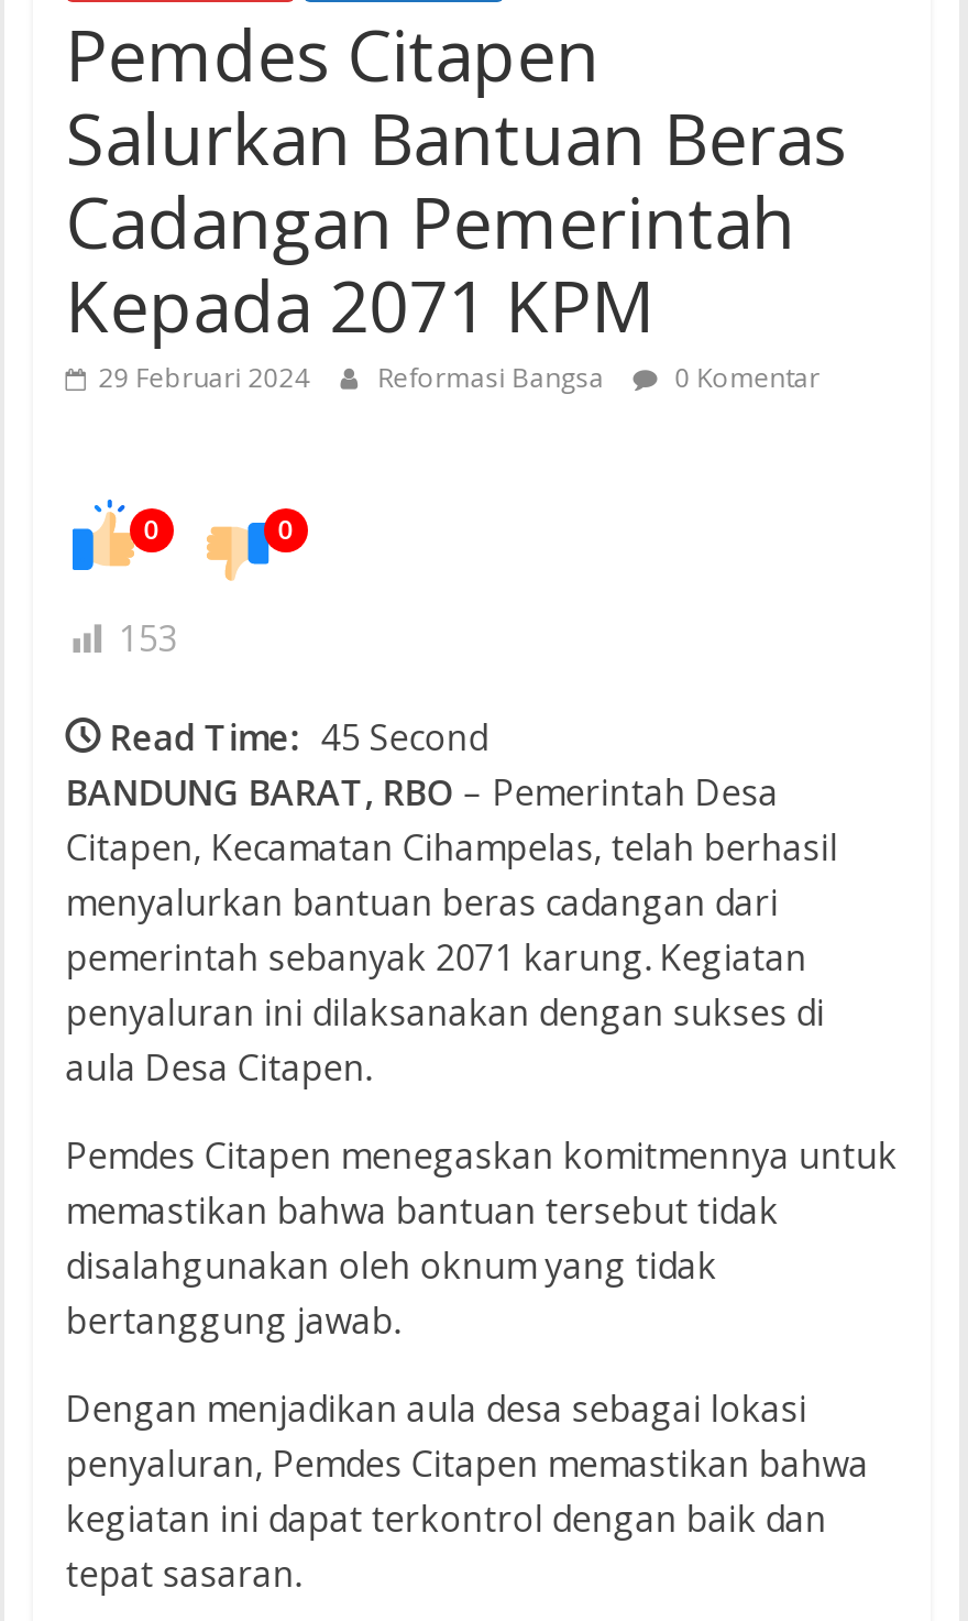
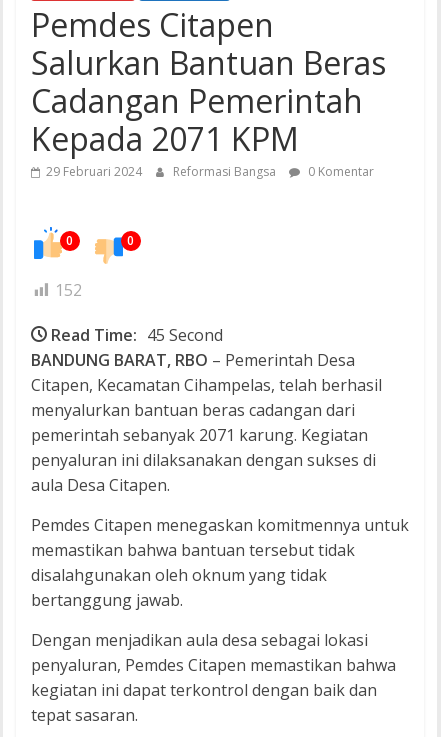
[118,615,178,663] 153 -> [55,279,82,301] 152

